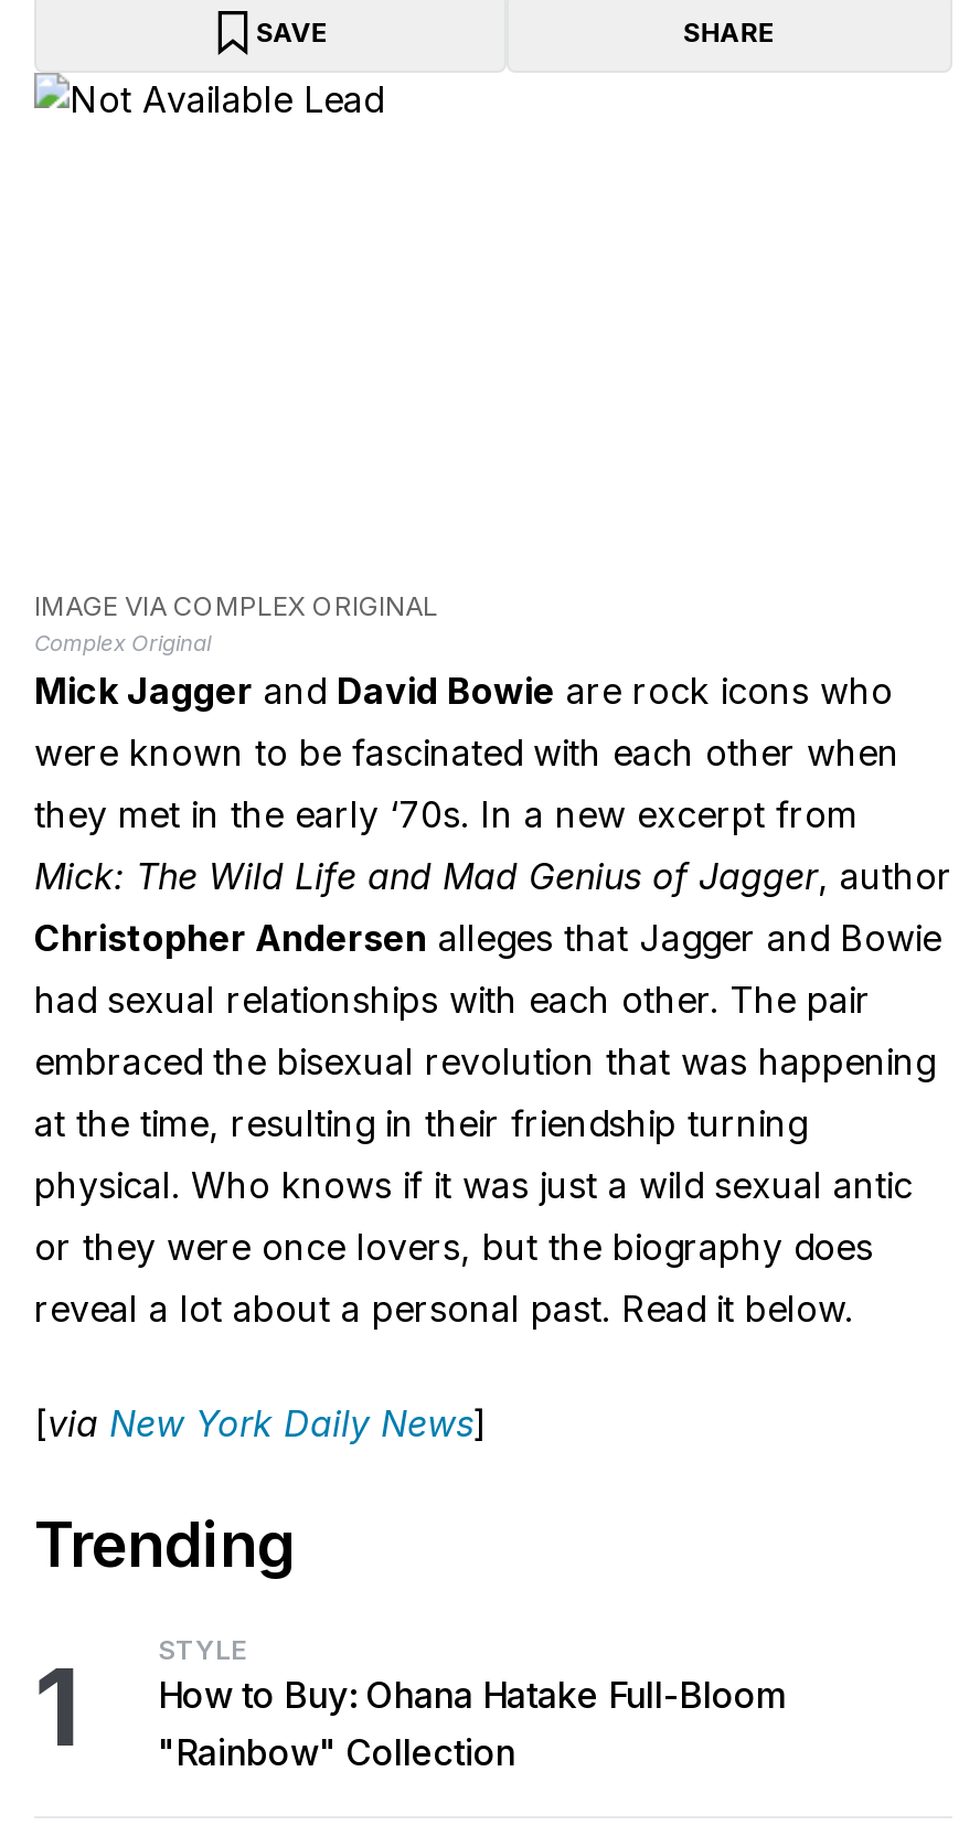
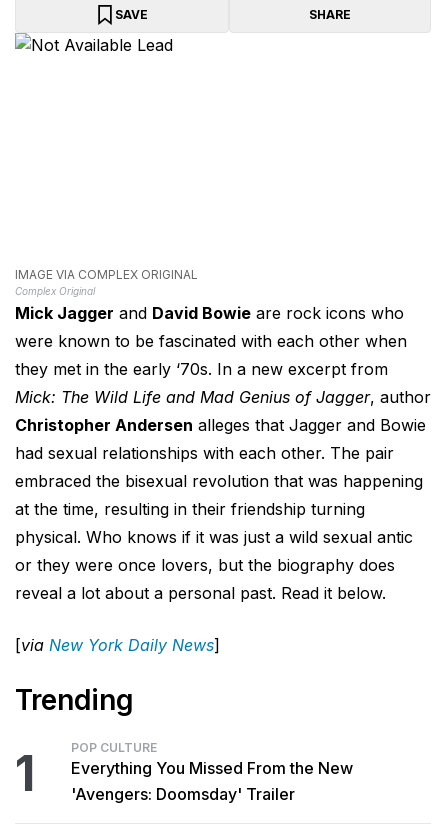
[158,1633,787,1774] STYLE | How to Buy: Ohana Hatake Full-Bloom | "Rainbow" Collection -> [71,740,353,804] POP CULTURE | Everything You Missed From the New | 'Avengers: Doomsday' Trailer

